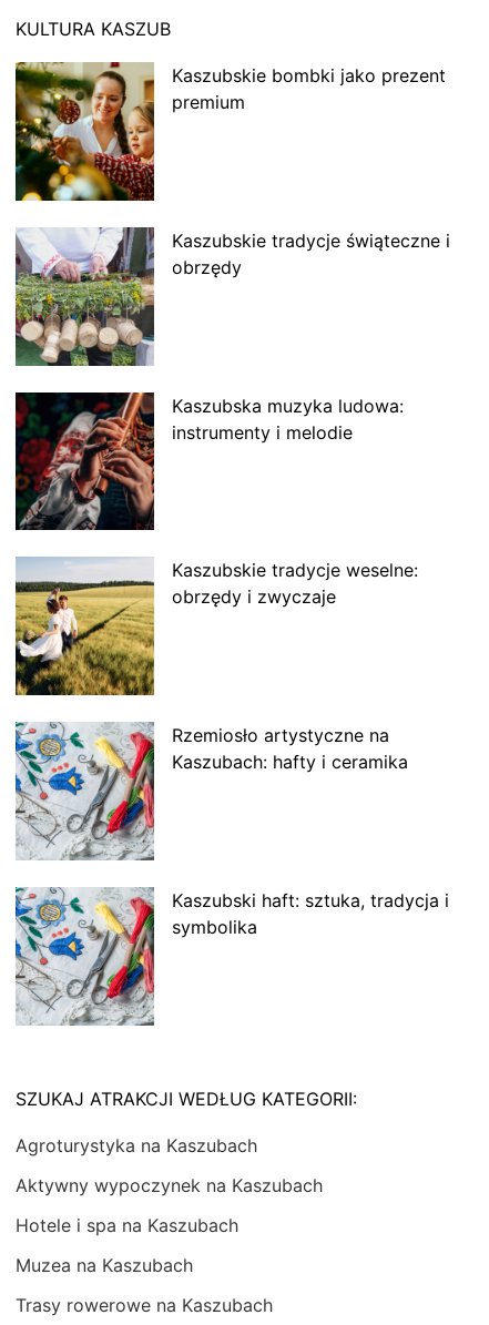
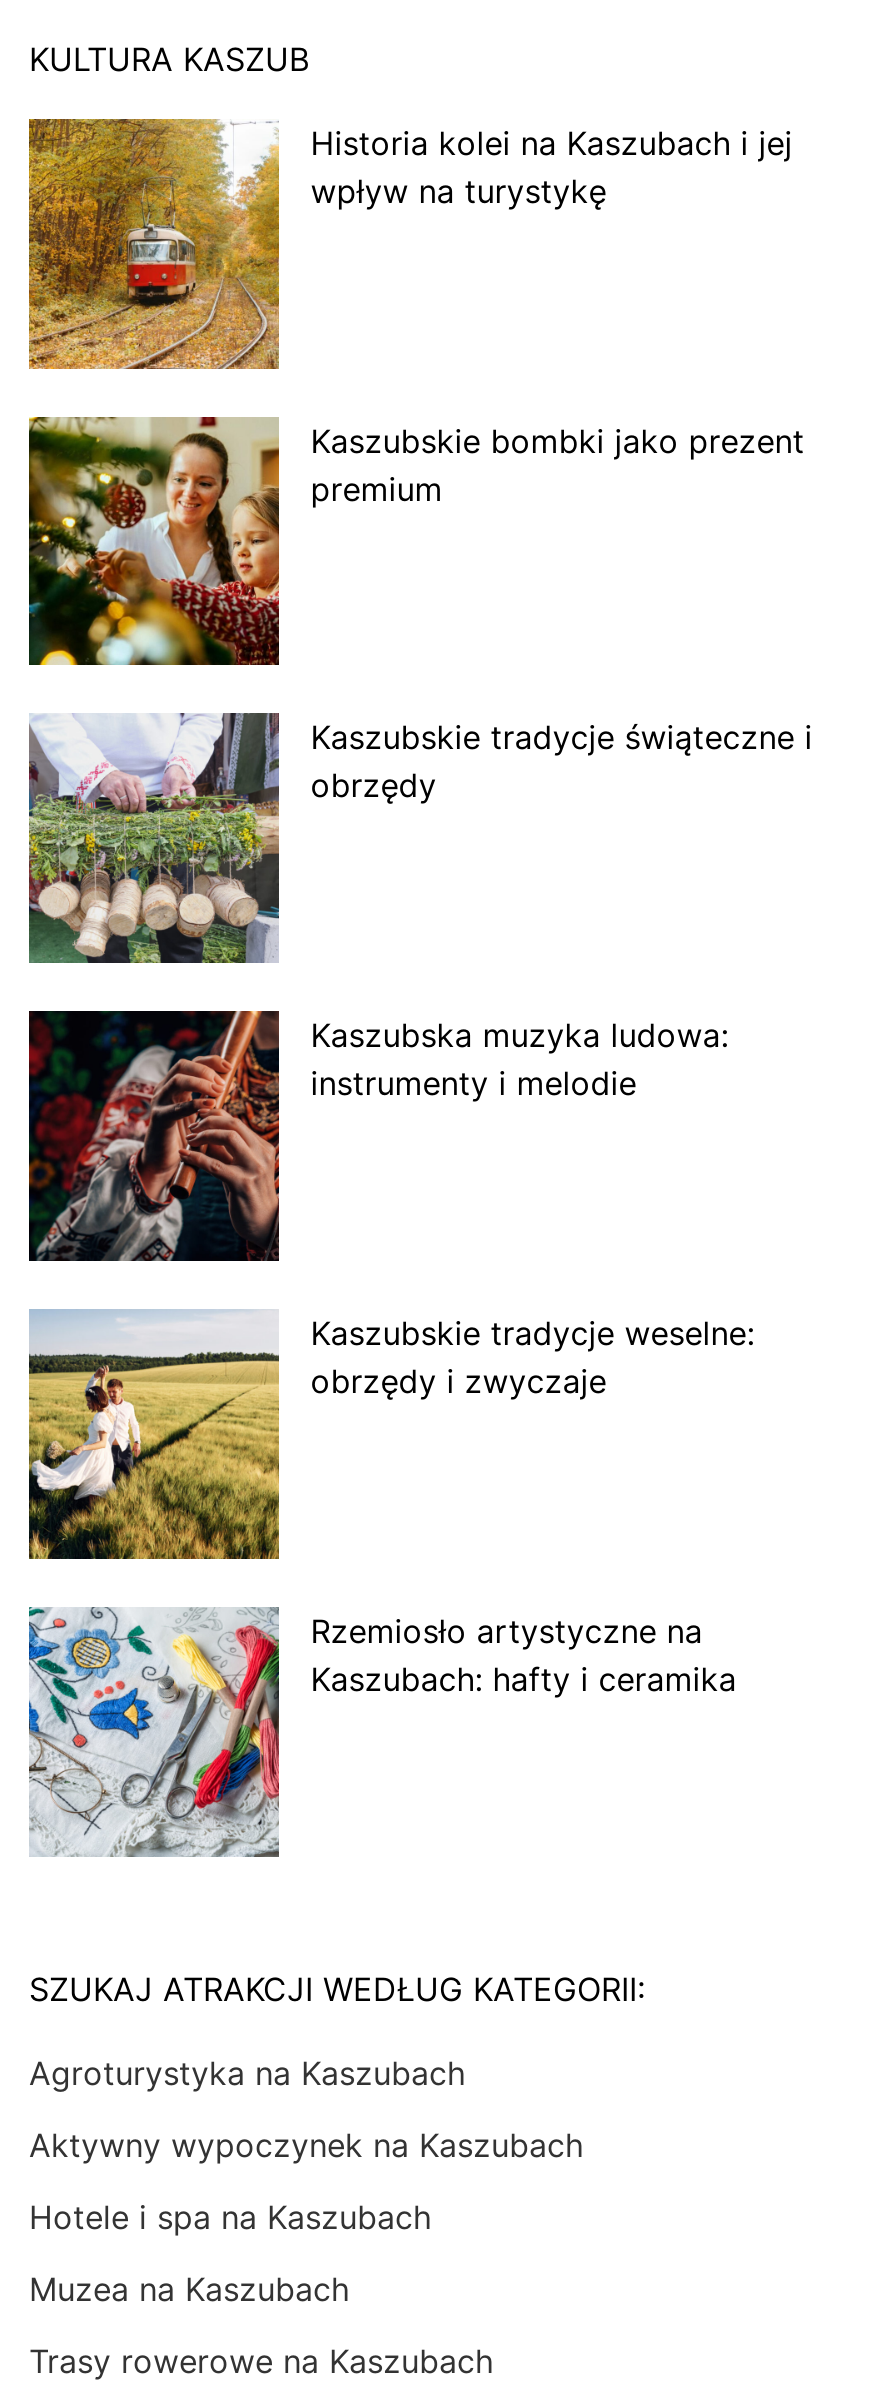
none -> [27,119,793,371] [image] | Historia kolei na Kaszubach i jej | wpływ na turystykę
moved [13,60,450,773] -> [25,413,813,1699]: [image] | Kaszubskie bombki jako prezent | premium | ... | Rzemiosło artystyczne na | Kaszubach: hafty i ceramika
moved [13,721,156,863] -> [25,1605,283,1861]: [image]
[172,889,449,938] Kaszubski haft: sztuka, tradycja i | symbolika -> none

